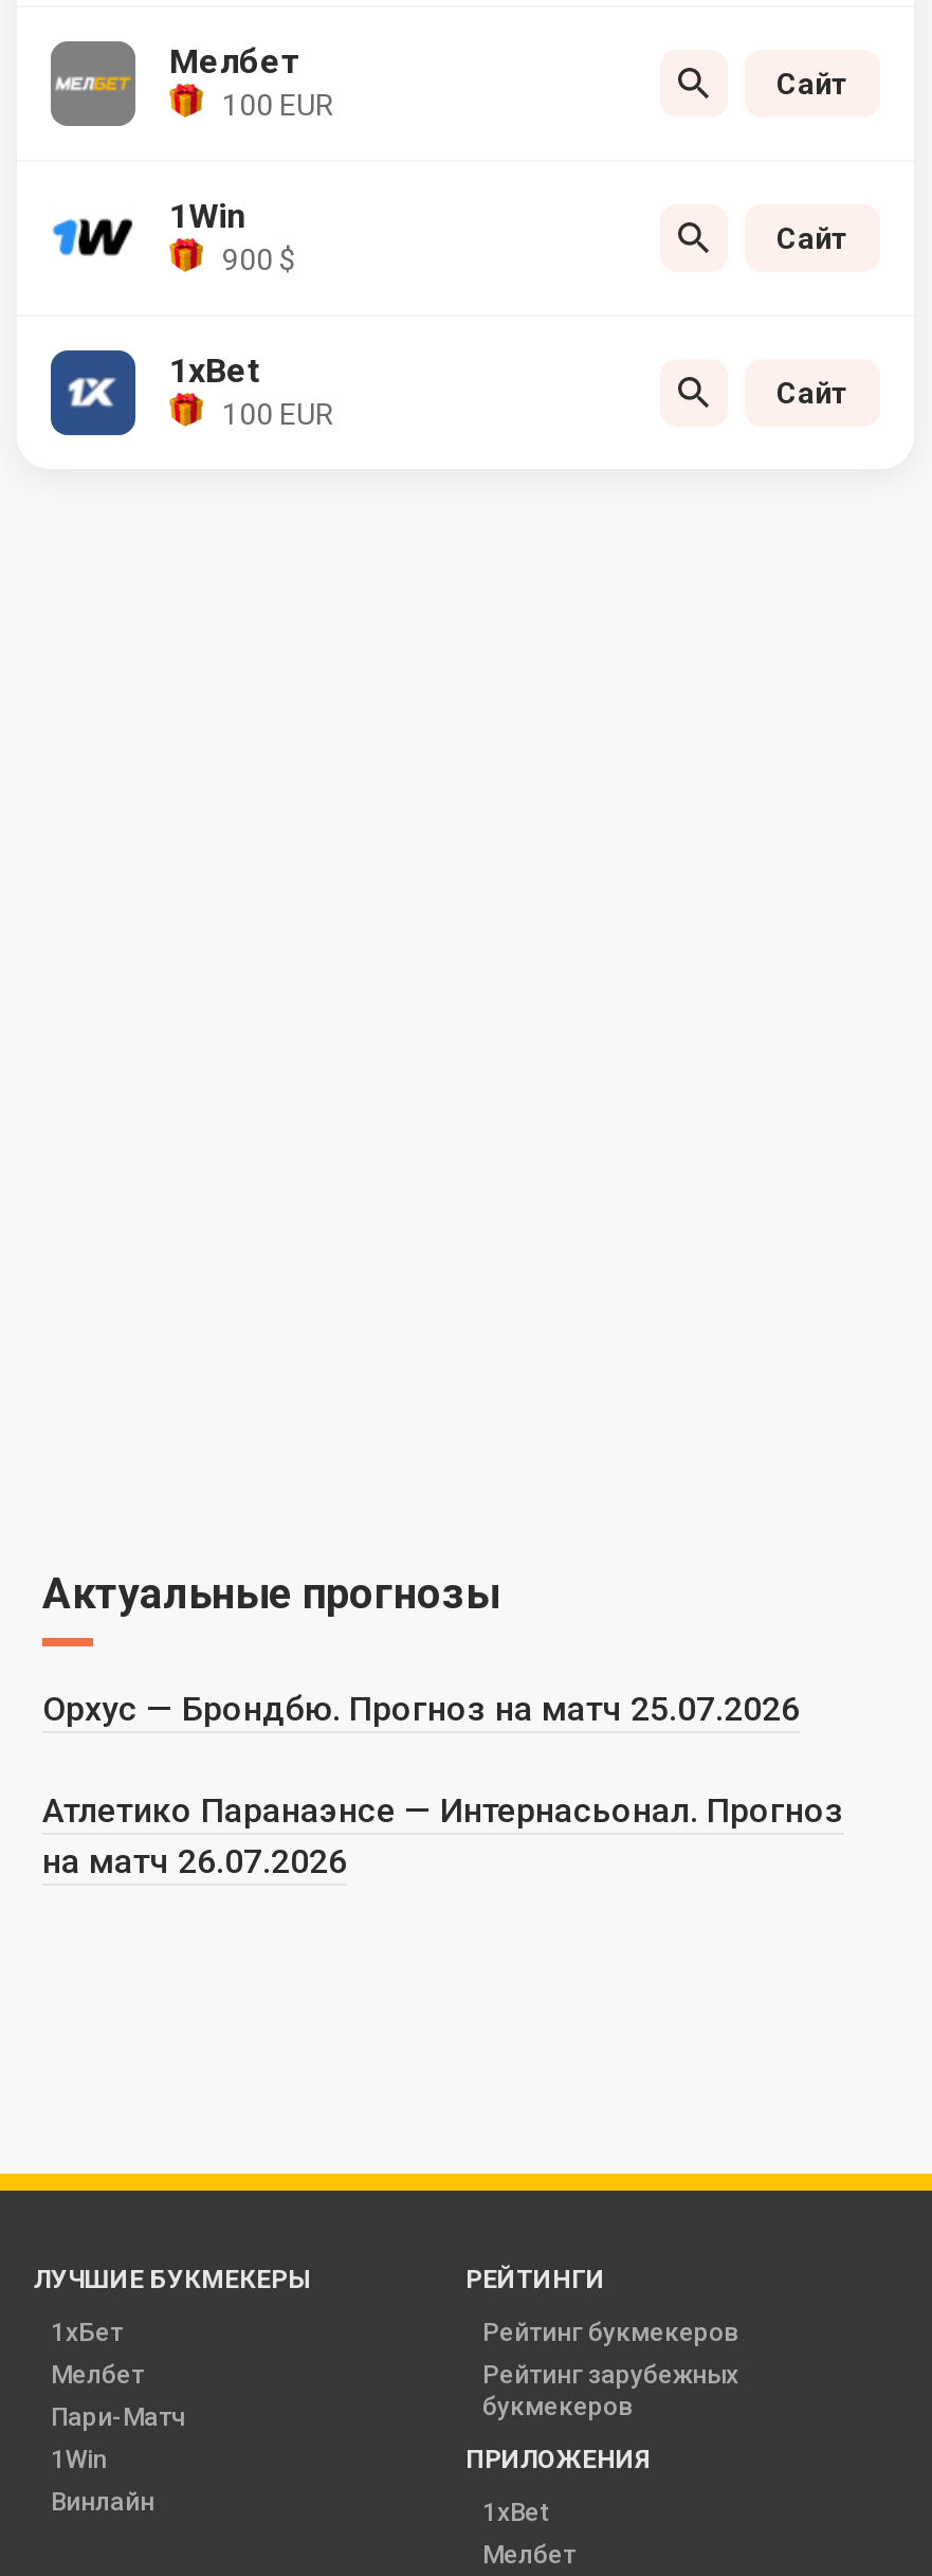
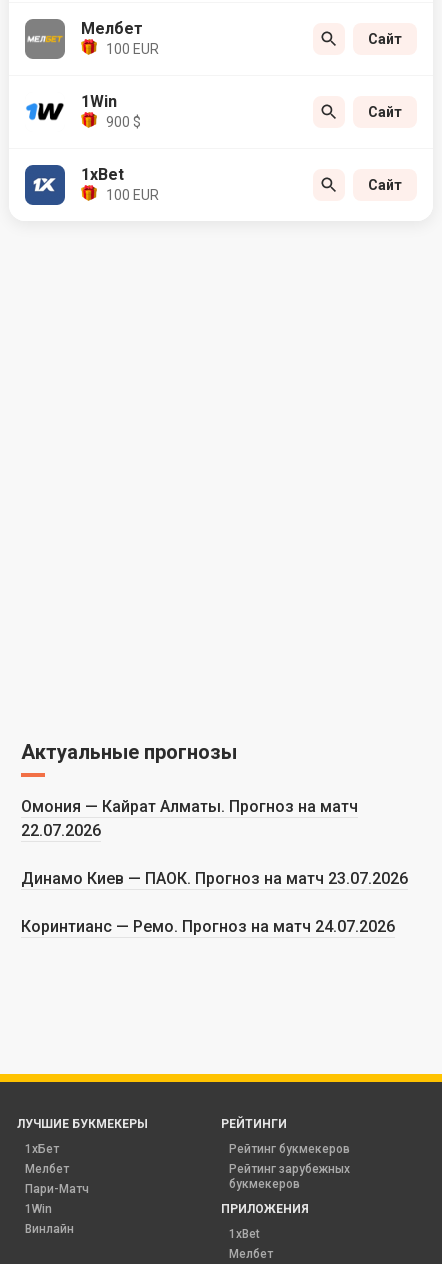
[42,1689,844,1882] Орхус — Брондбю. Прогноз на матч 25.07.2026 | Атлетико Паранаэнсе — Интернасьонал. Прогноз | на матч 26.07.2026 -> [21,797,408,936] Омония — Кайрат Алматы. Прогноз на матч | 22.07.2026 | Динамо Киев — ПАОК. Прогноз на матч 23.07.2026 | Коринтианс — Ремо. Прогноз на матч 24.07.2026

